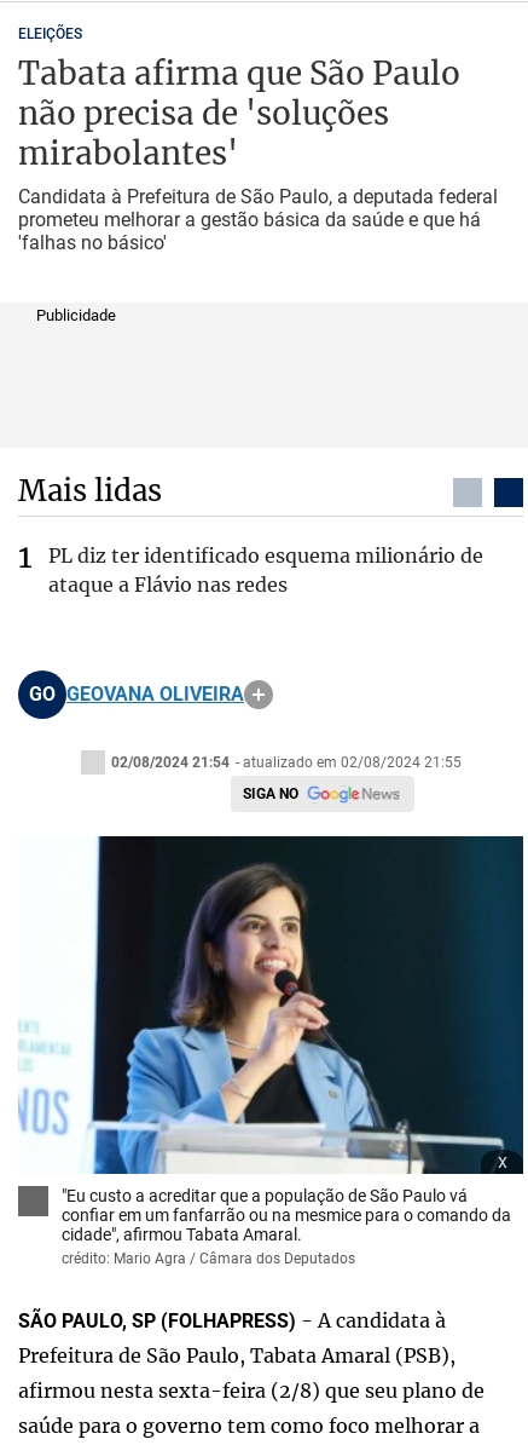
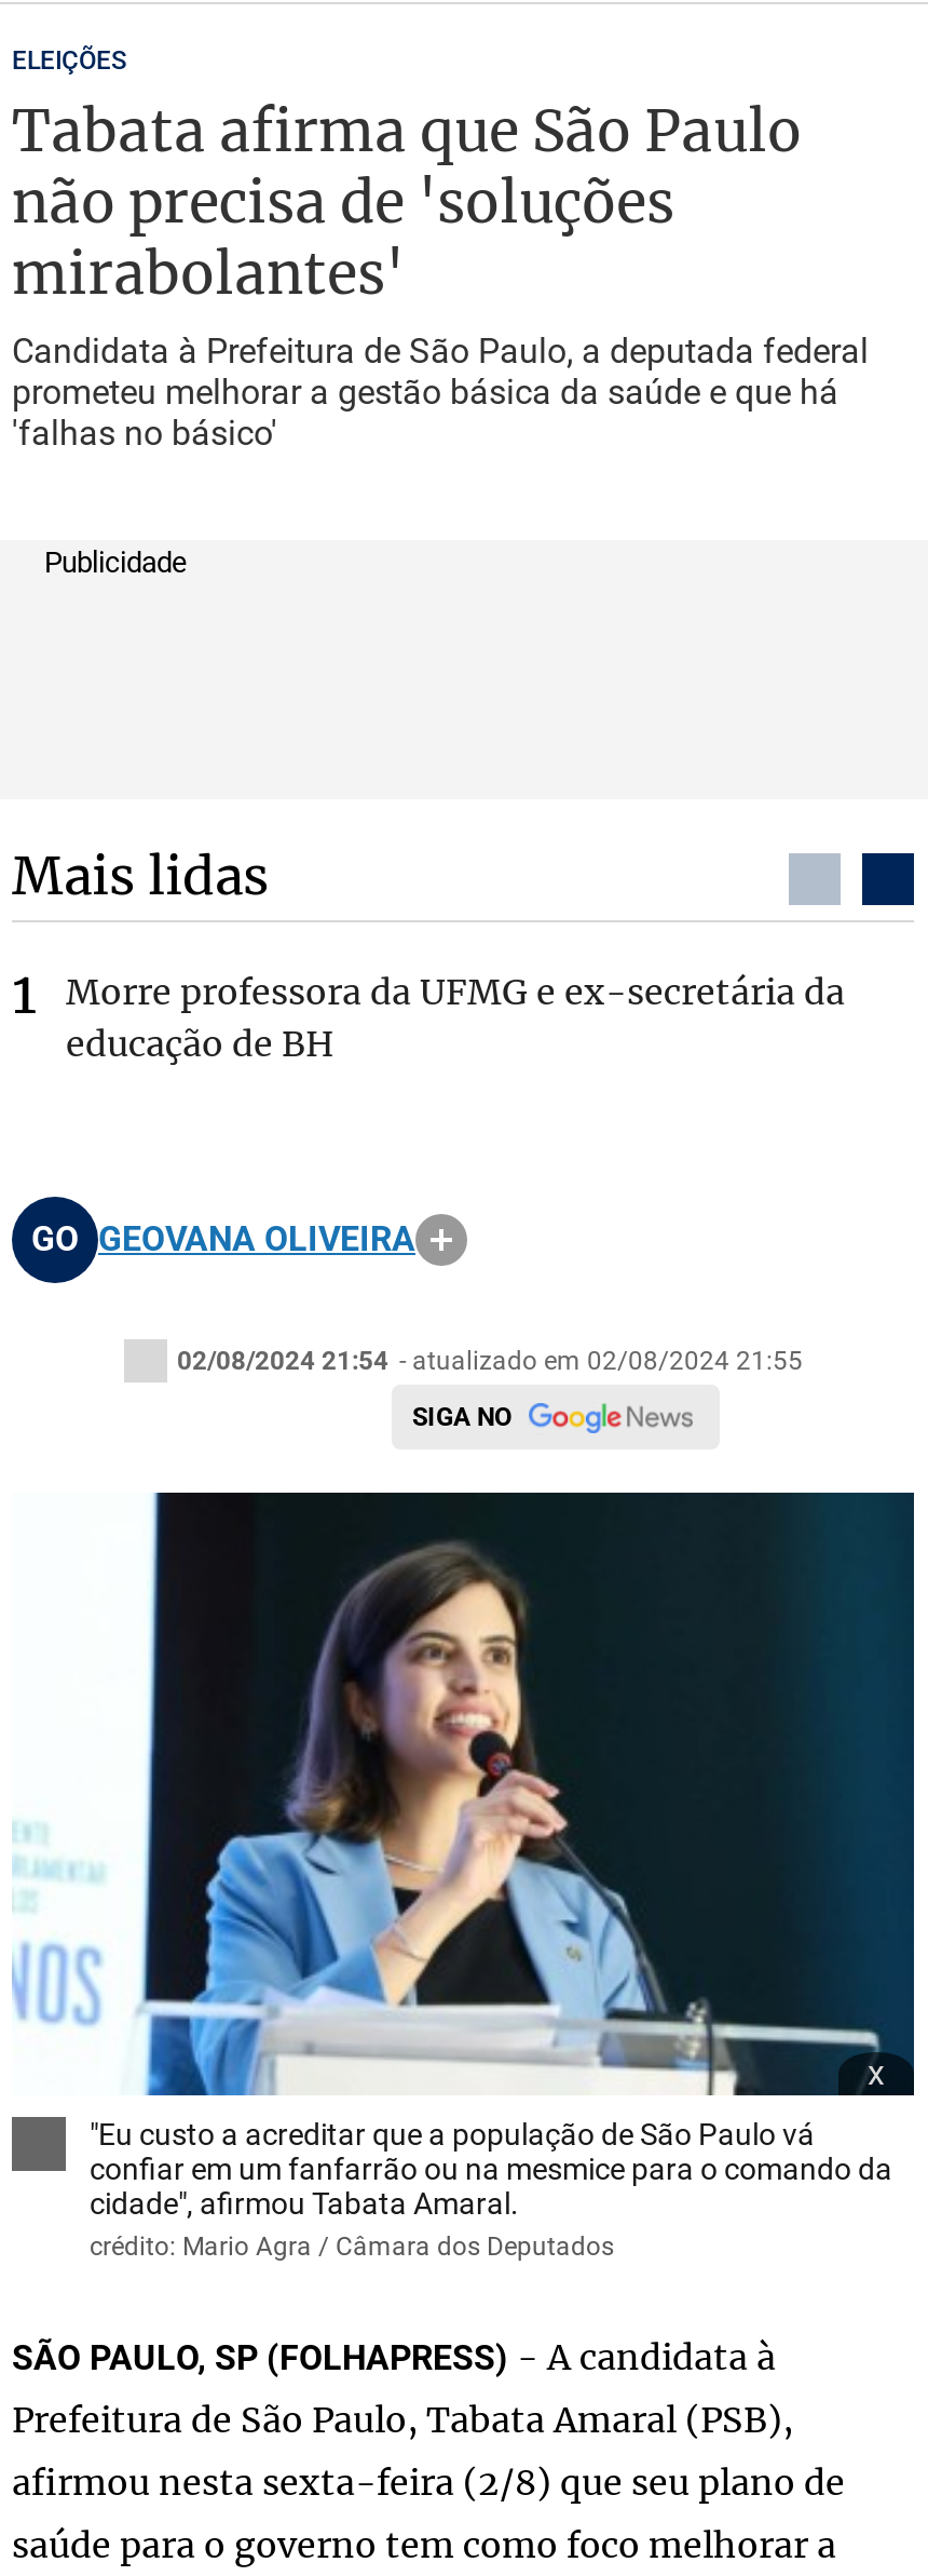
[48,543,483,597] PL diz ter identificado esquema milionário de | ataque a Flávio nas redes -> [66,970,845,1065] Morre professora da UFMG e ex-secretária da | educação de BH

